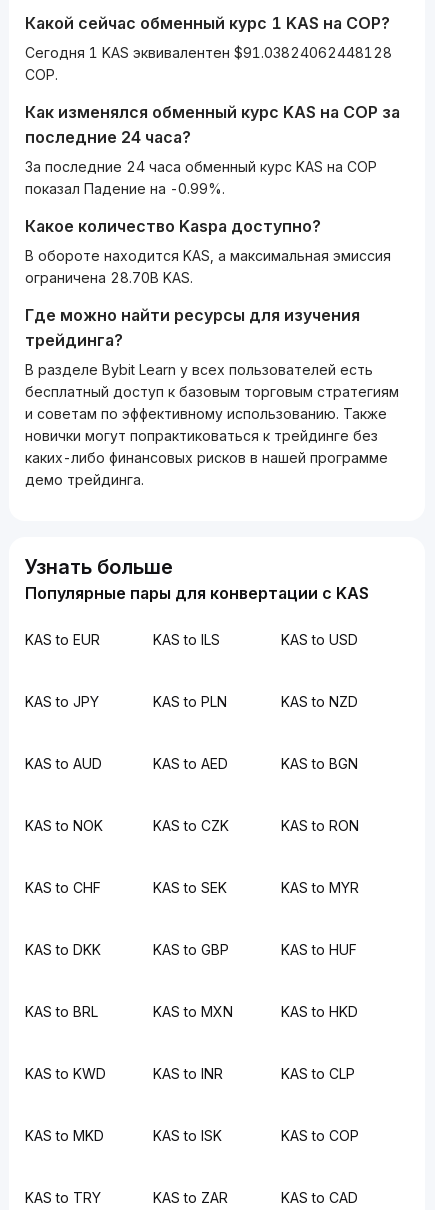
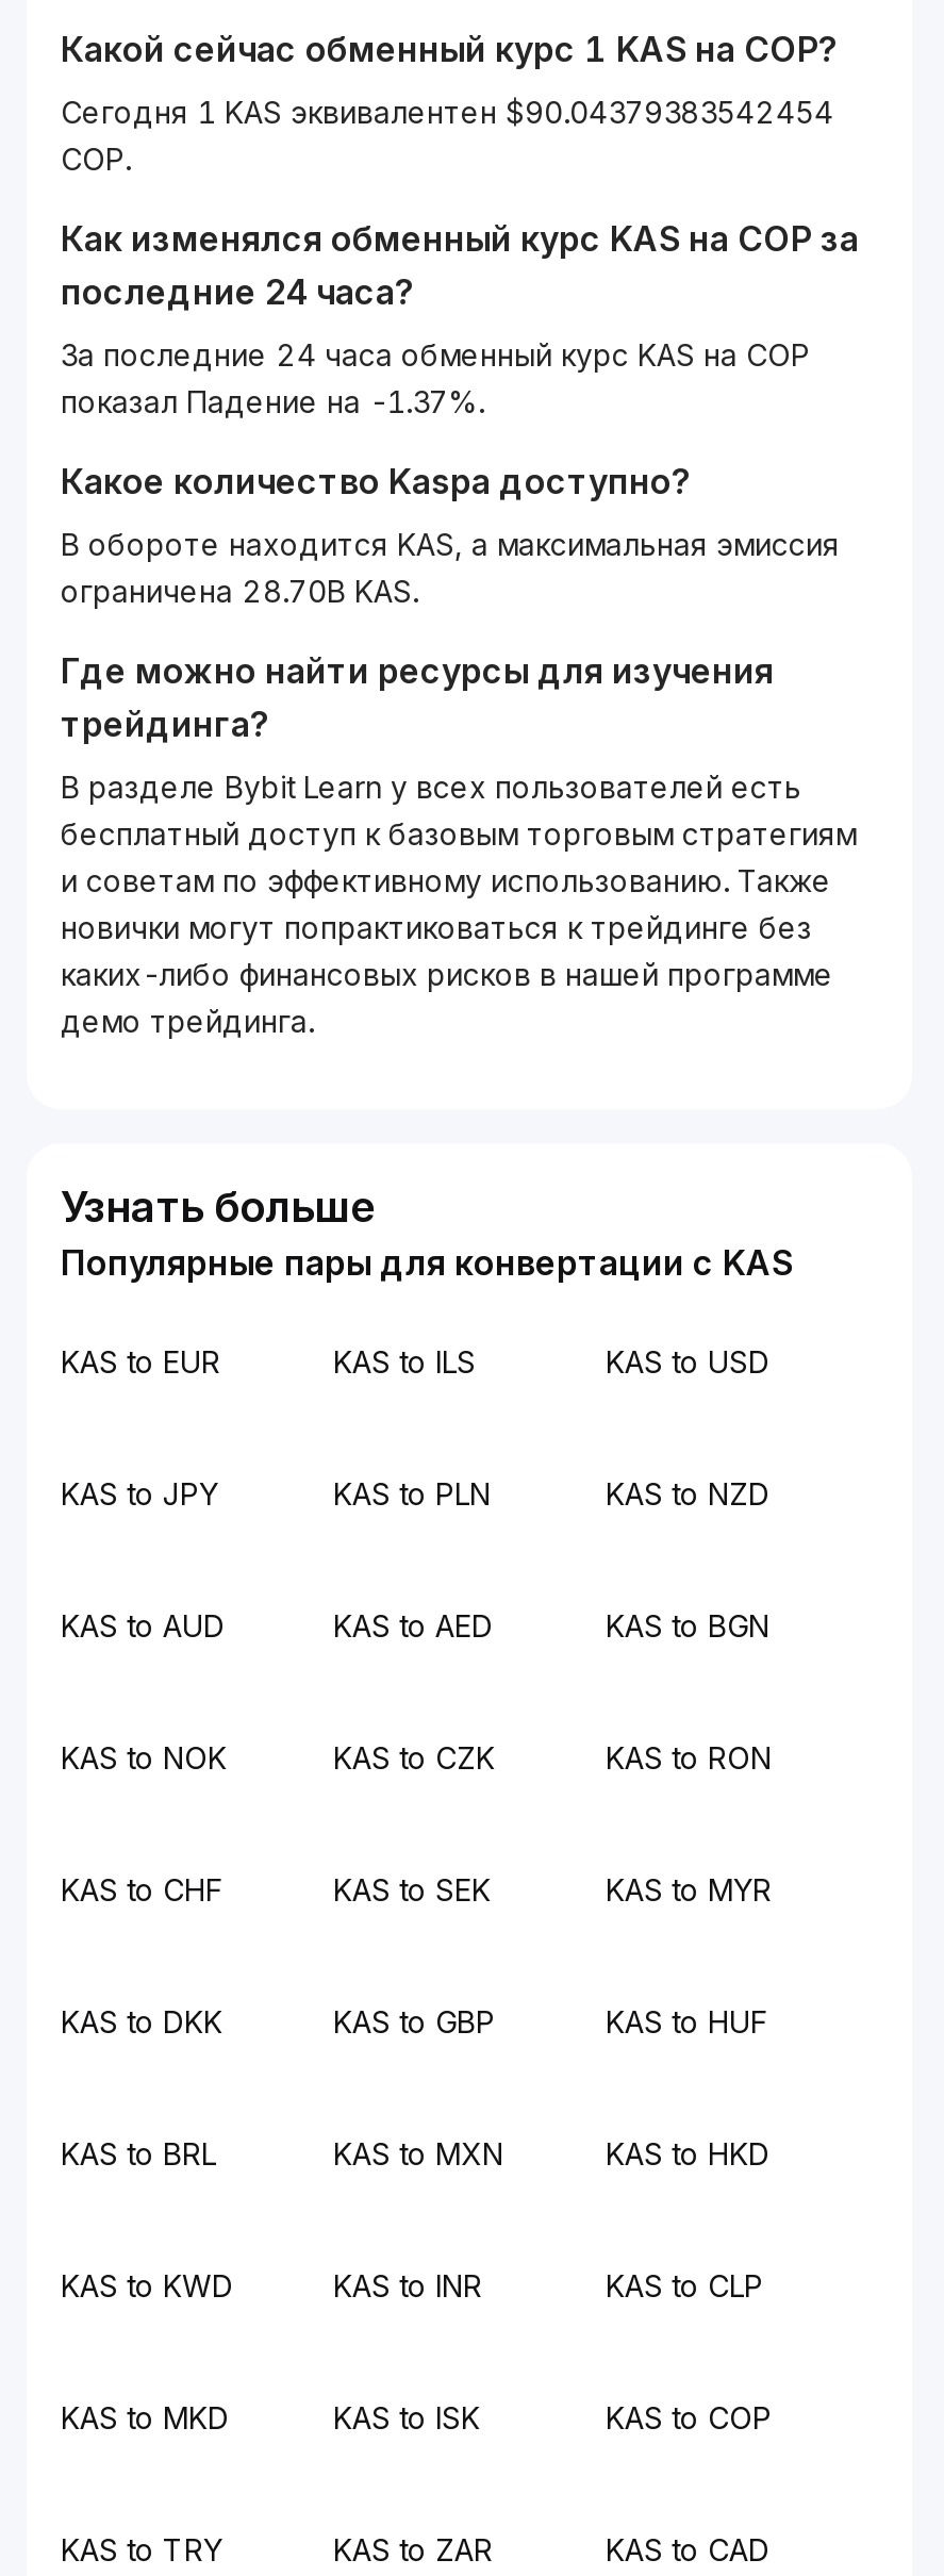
[25,44,392,61] Сегодня 1 KAS эквивалентен $91.03824062448128 -> [61,94,833,130] Сегодня 1 KAS эквивалентен $90.04379383542454
[25,180,225,197] показал Падение на -0.99%. -> [61,383,484,419] показал Падение на -1.37%.

